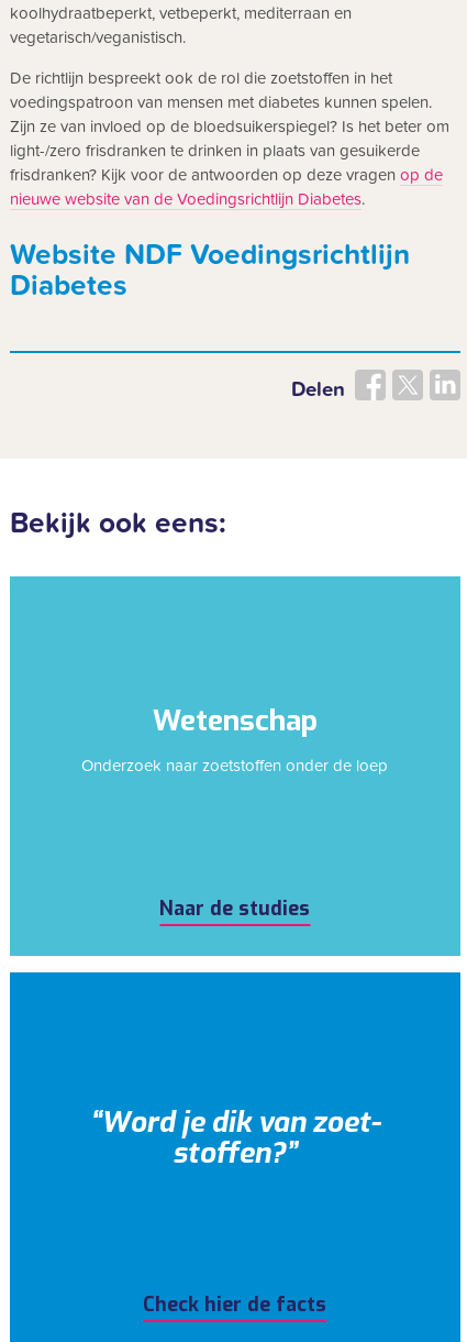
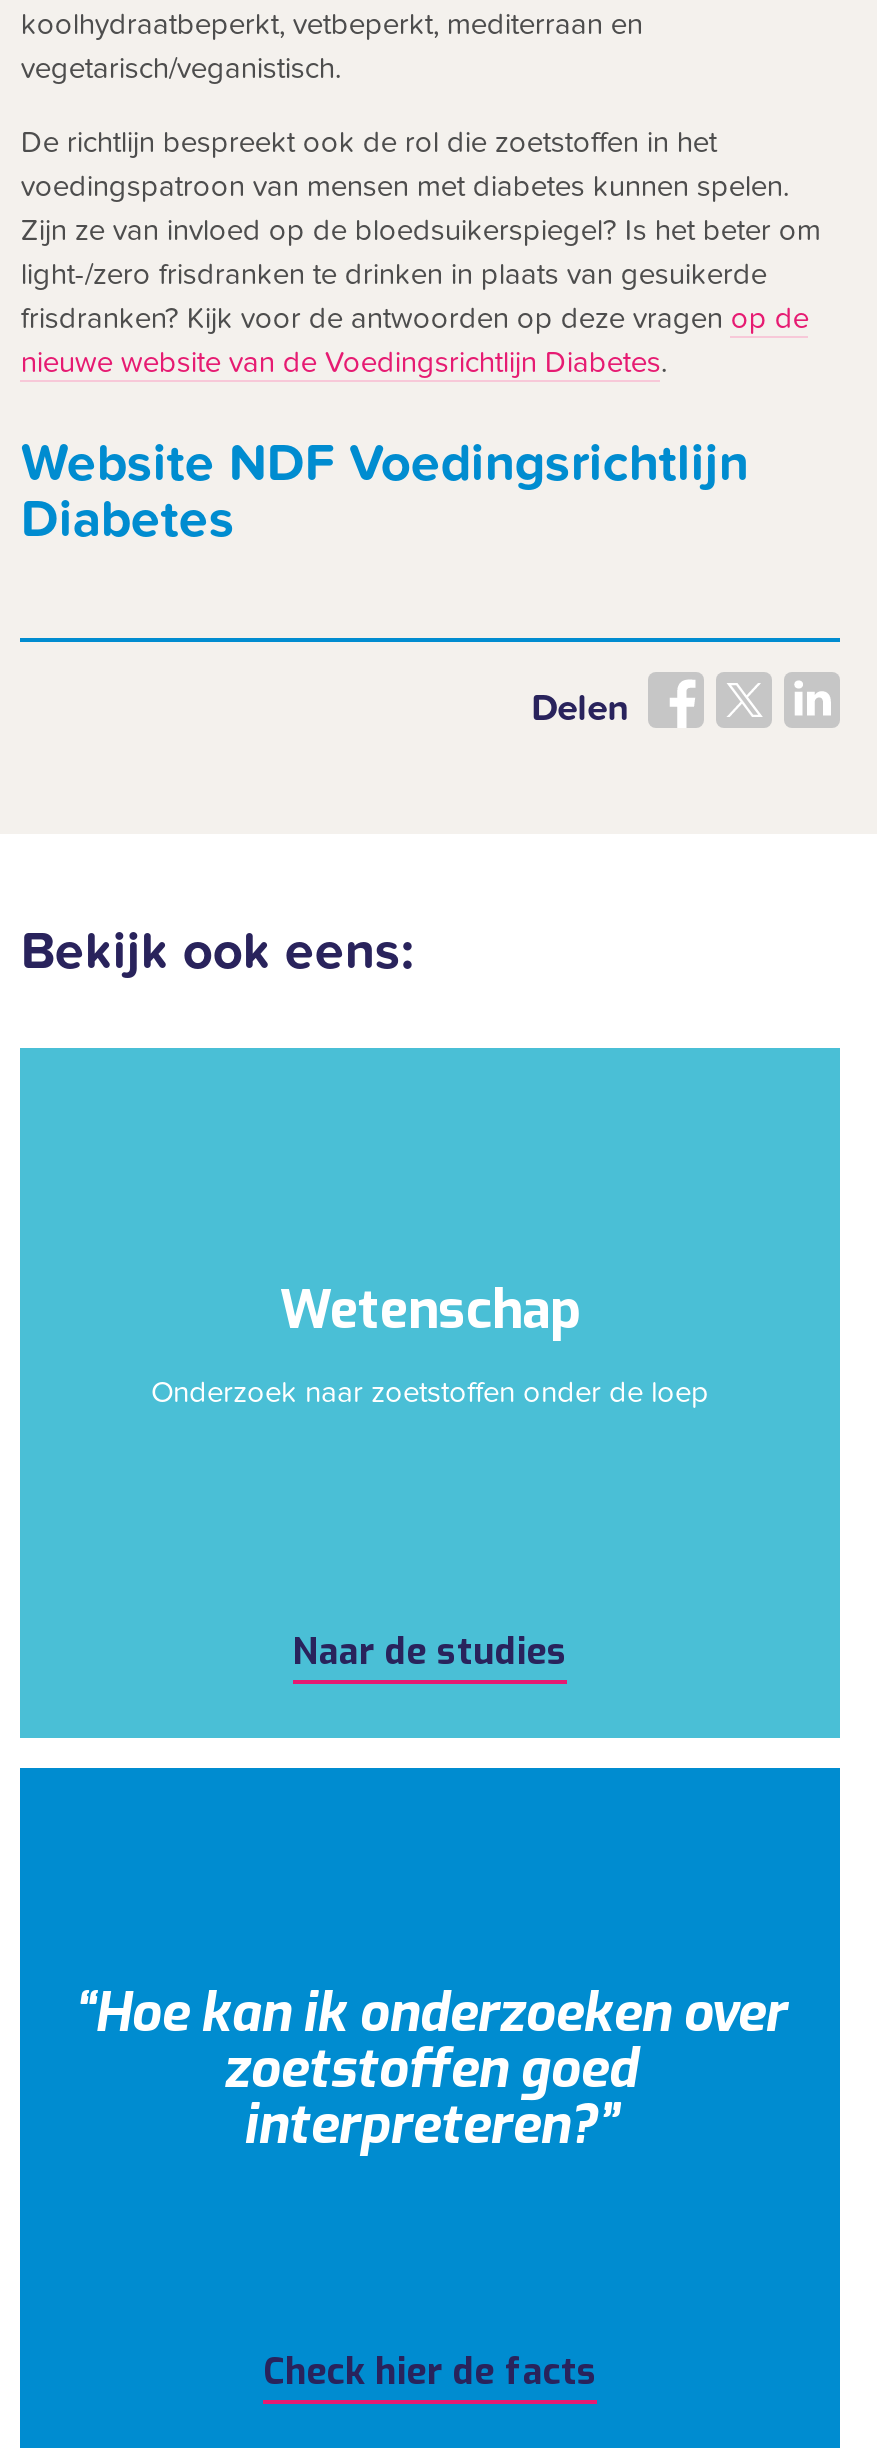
[101,1103,380,1173] Word je dik van zoet | stoffen? -> [94,1978,786,2160] Hoe kan ik onderzoeken over | zoetstoffen goed | interpreteren?

